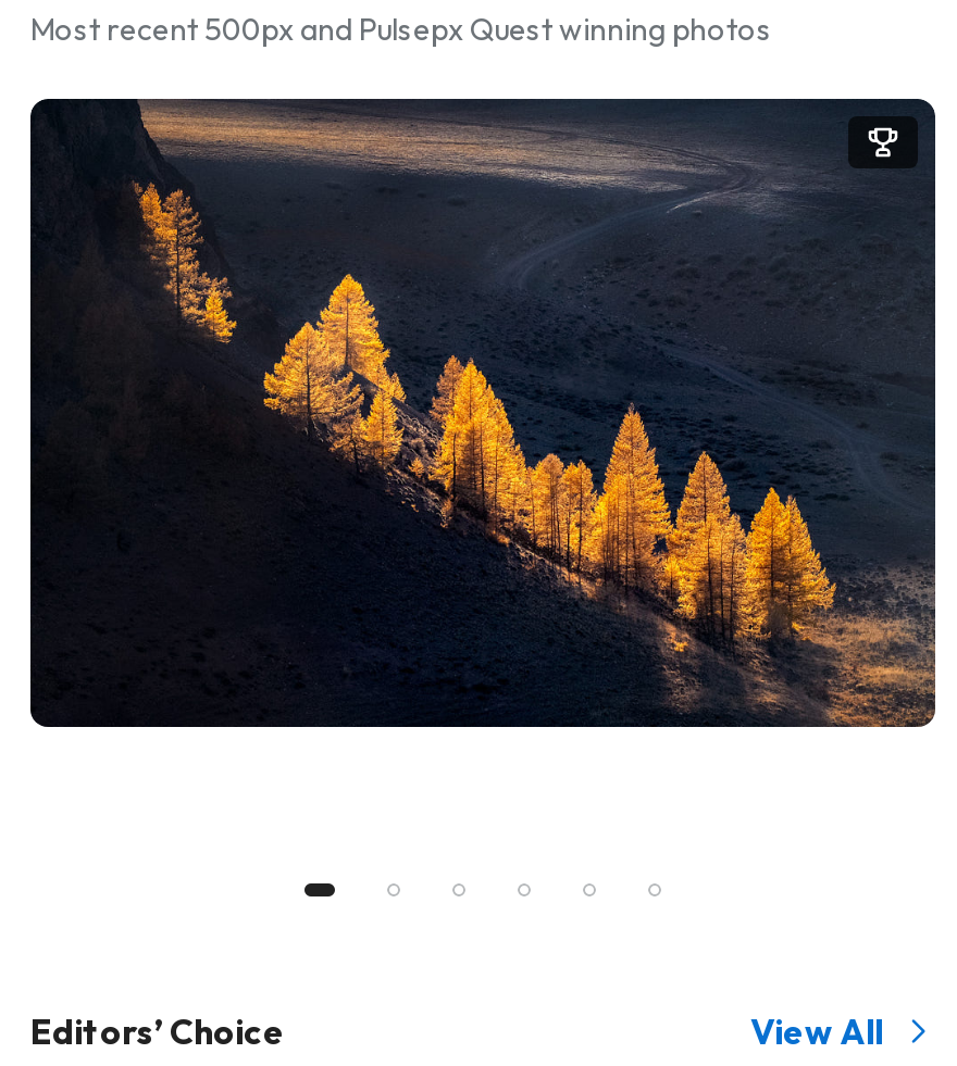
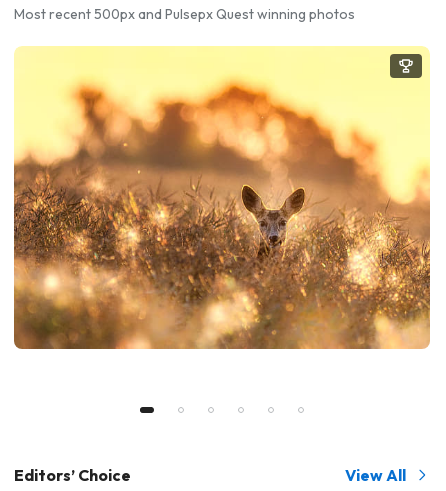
[28,97,937,757] [image] -> [13,46,431,350] [image]

